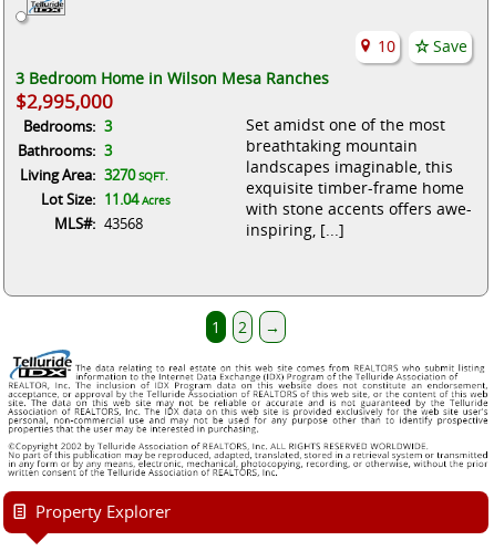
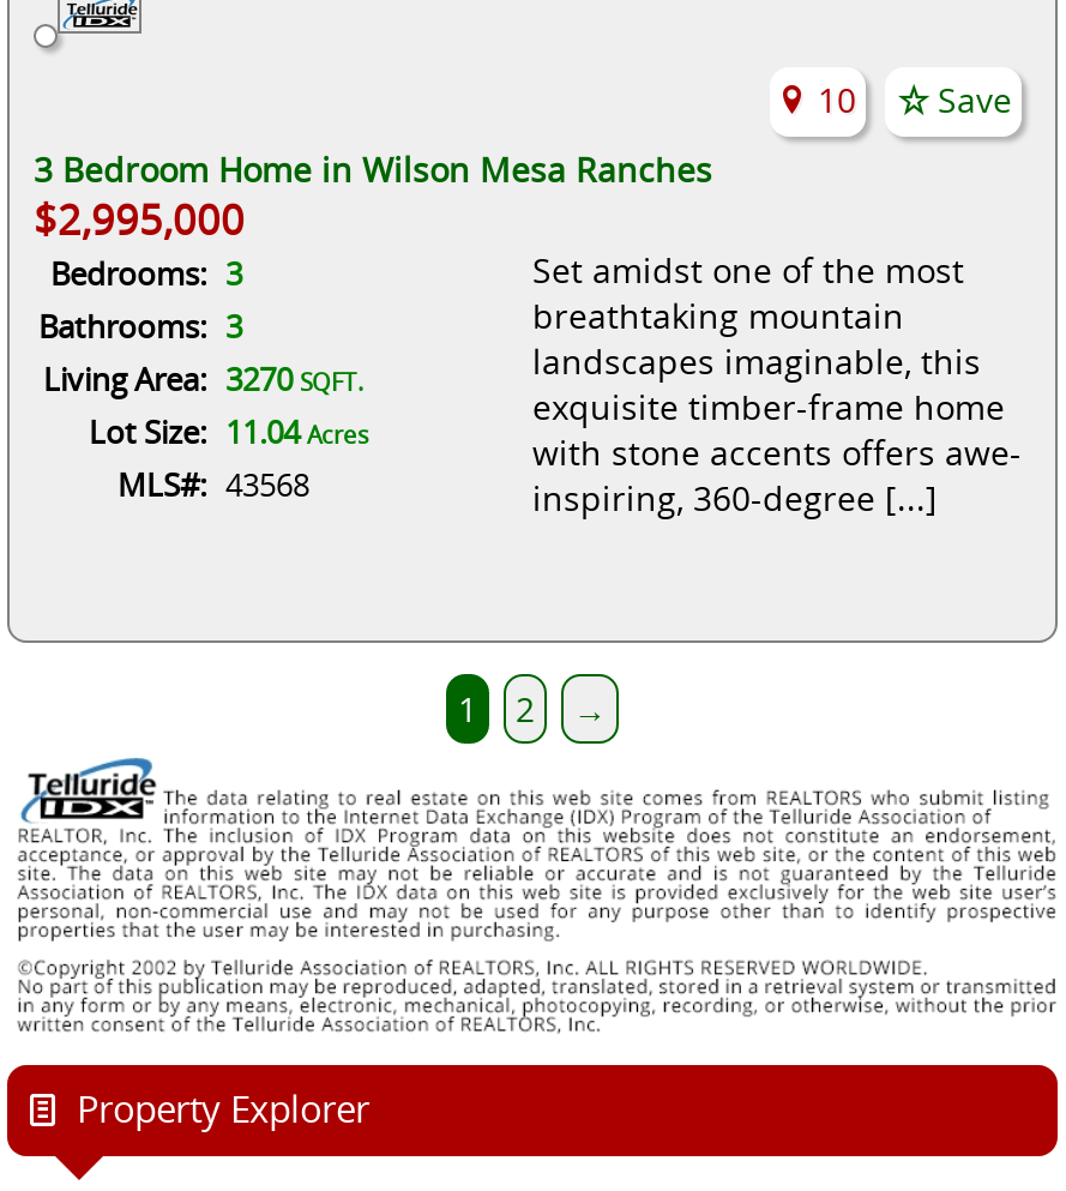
[246,219,344,240] inspiring, [...] -> [532,475,938,521] inspiring, 360-degree [...]

